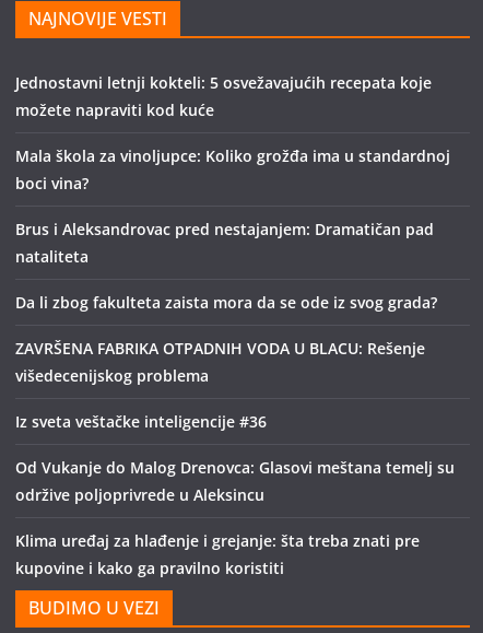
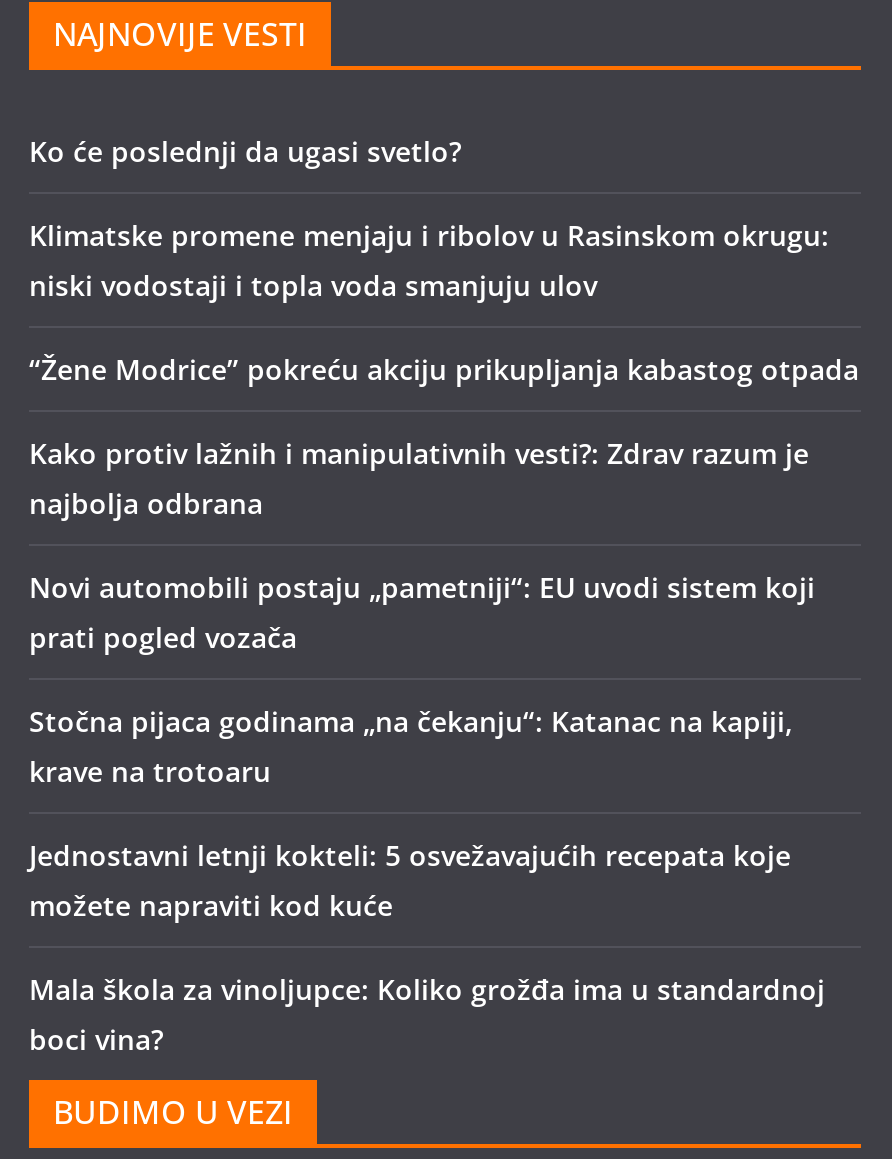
none -> [29,132,859,790] Ko će poslednji da ugasi svetlo? | Klimatske promene menjaju i ribolov u Rasinskom okrugu: | niski vodostaji i topla voda smanjuju ulov | “Žene Modrice” pokreću akciju prikupljanja kabastog otpada | Kako protiv lažnih i manipulativnih vesti?: Zdrav razum je | najbolja odbrana | Novi automobili postaju „pametniji“: EU uvodi sistem koji | prati pogled vozača | Stočna pijaca godinama „na čekanju“: Katanac na kapiji, | krave na trotoaru
moved [15,72,450,194] -> [29,836,825,1058]: Jednostavni letnji kokteli: 5 osvežavajućih recepata koje | možete napraviti kod kuće | Mala škola za vinoljupce: Koliko grožđa ima u standardnoj | boci vina?
[15,219,455,578] Brus i Aleksandrovac pred nestajanjem: Dramatičan pad | nataliteta | Da li zbog fakulteta zaista mora da se ode iz svog grada? | ZAVRŠENA FABRIKA OTPADNIH VODA U BLACU: Rešenje | višedecenijskog problema | Iz sveta veštačke inteligencije #36 | Od Vukanje do Malog Drenovca: Glasovi meštana temelj su | održive poljoprivrede u Aleksincu | Klima uređaj za hlađenje i grejanje: šta treba znati pre | kupovine i kako ga pravilno koristiti -> none

